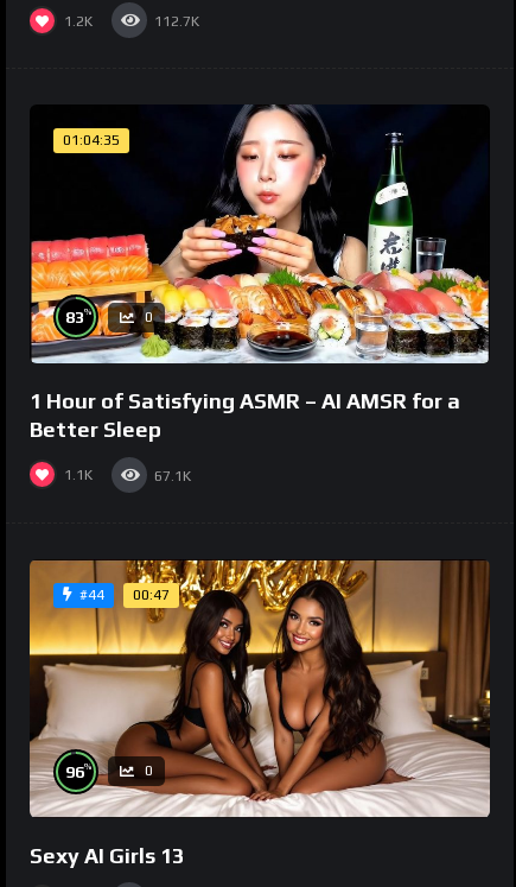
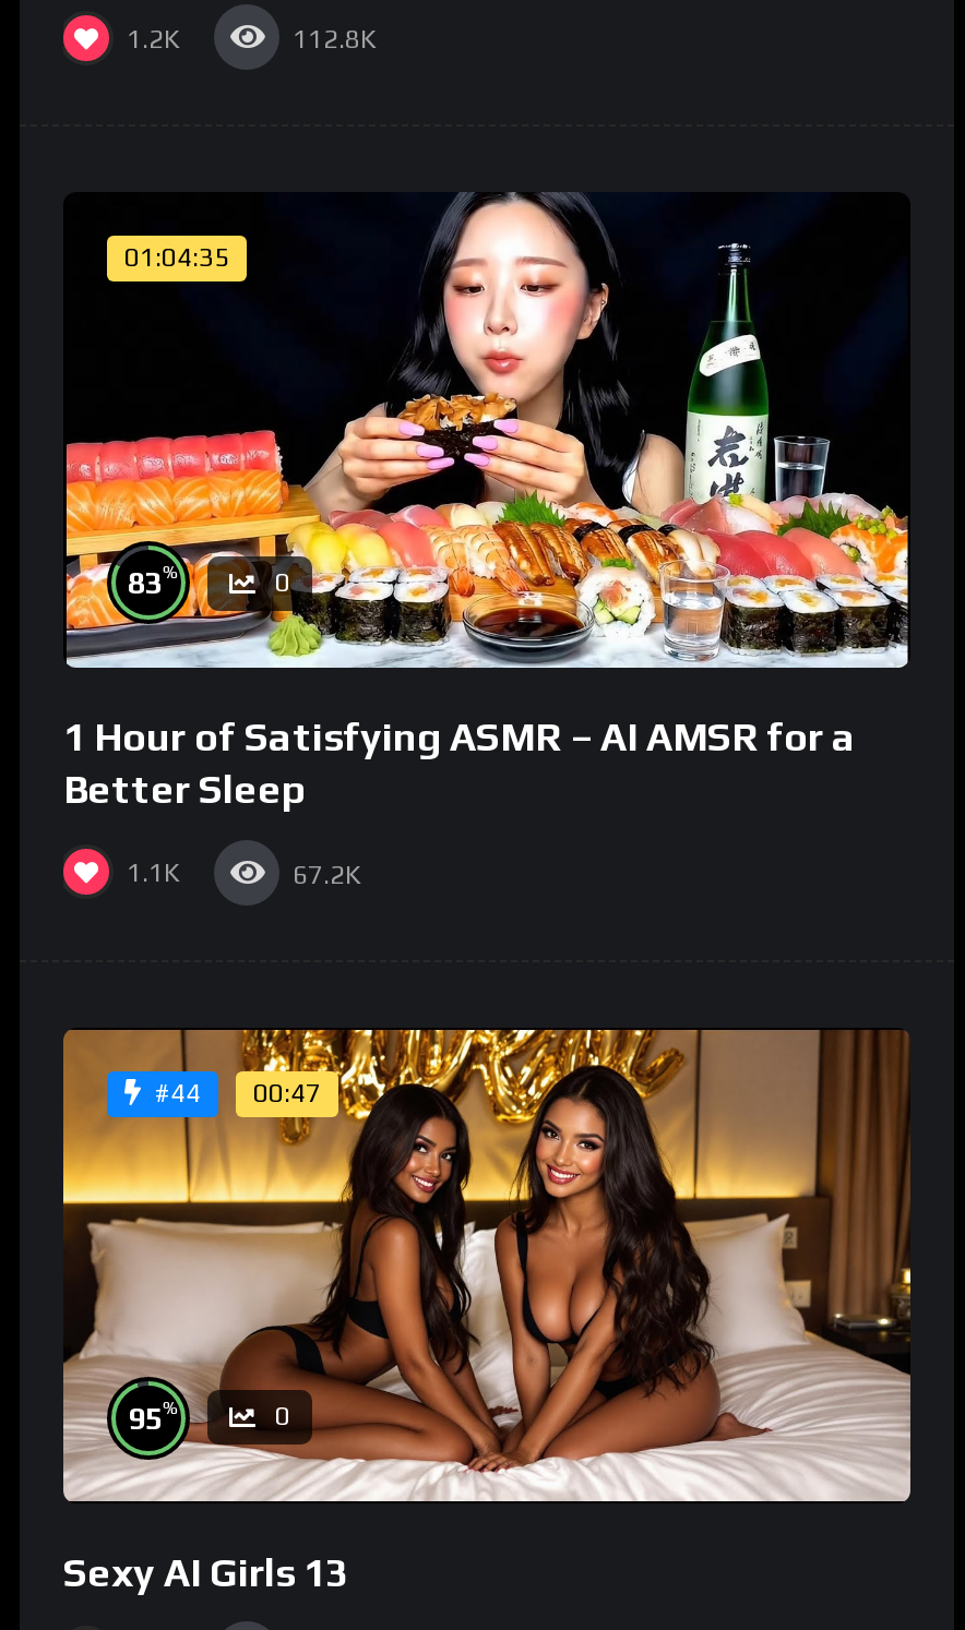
[154,13,199,30] 112.7K -> [293,24,376,55] 112.8K
[154,467,191,484] 67.1K -> [293,859,360,889] 67.2K
[65,761,91,781] 96% -> [128,1398,176,1435] 95%

